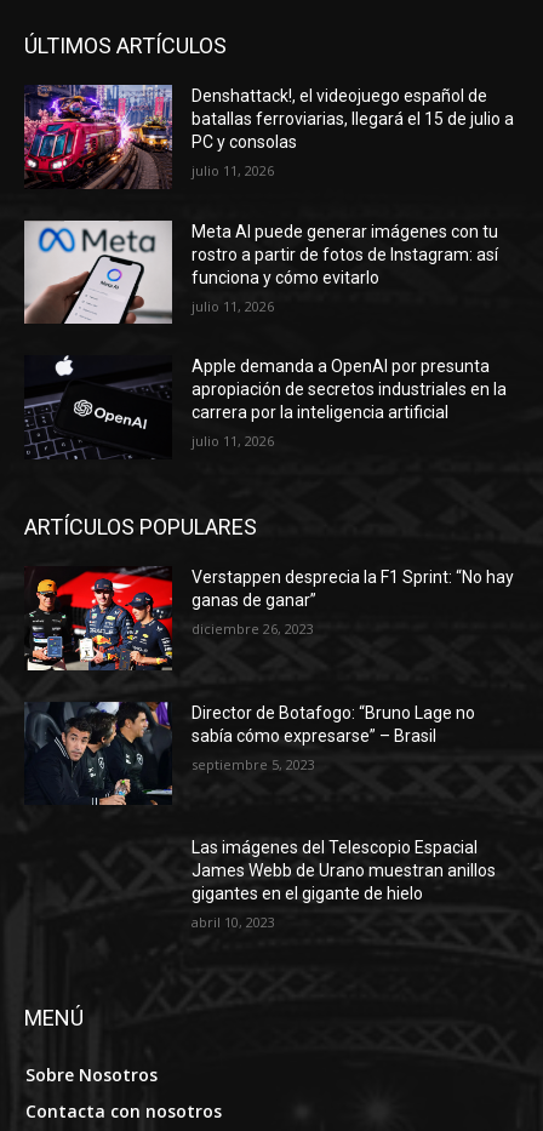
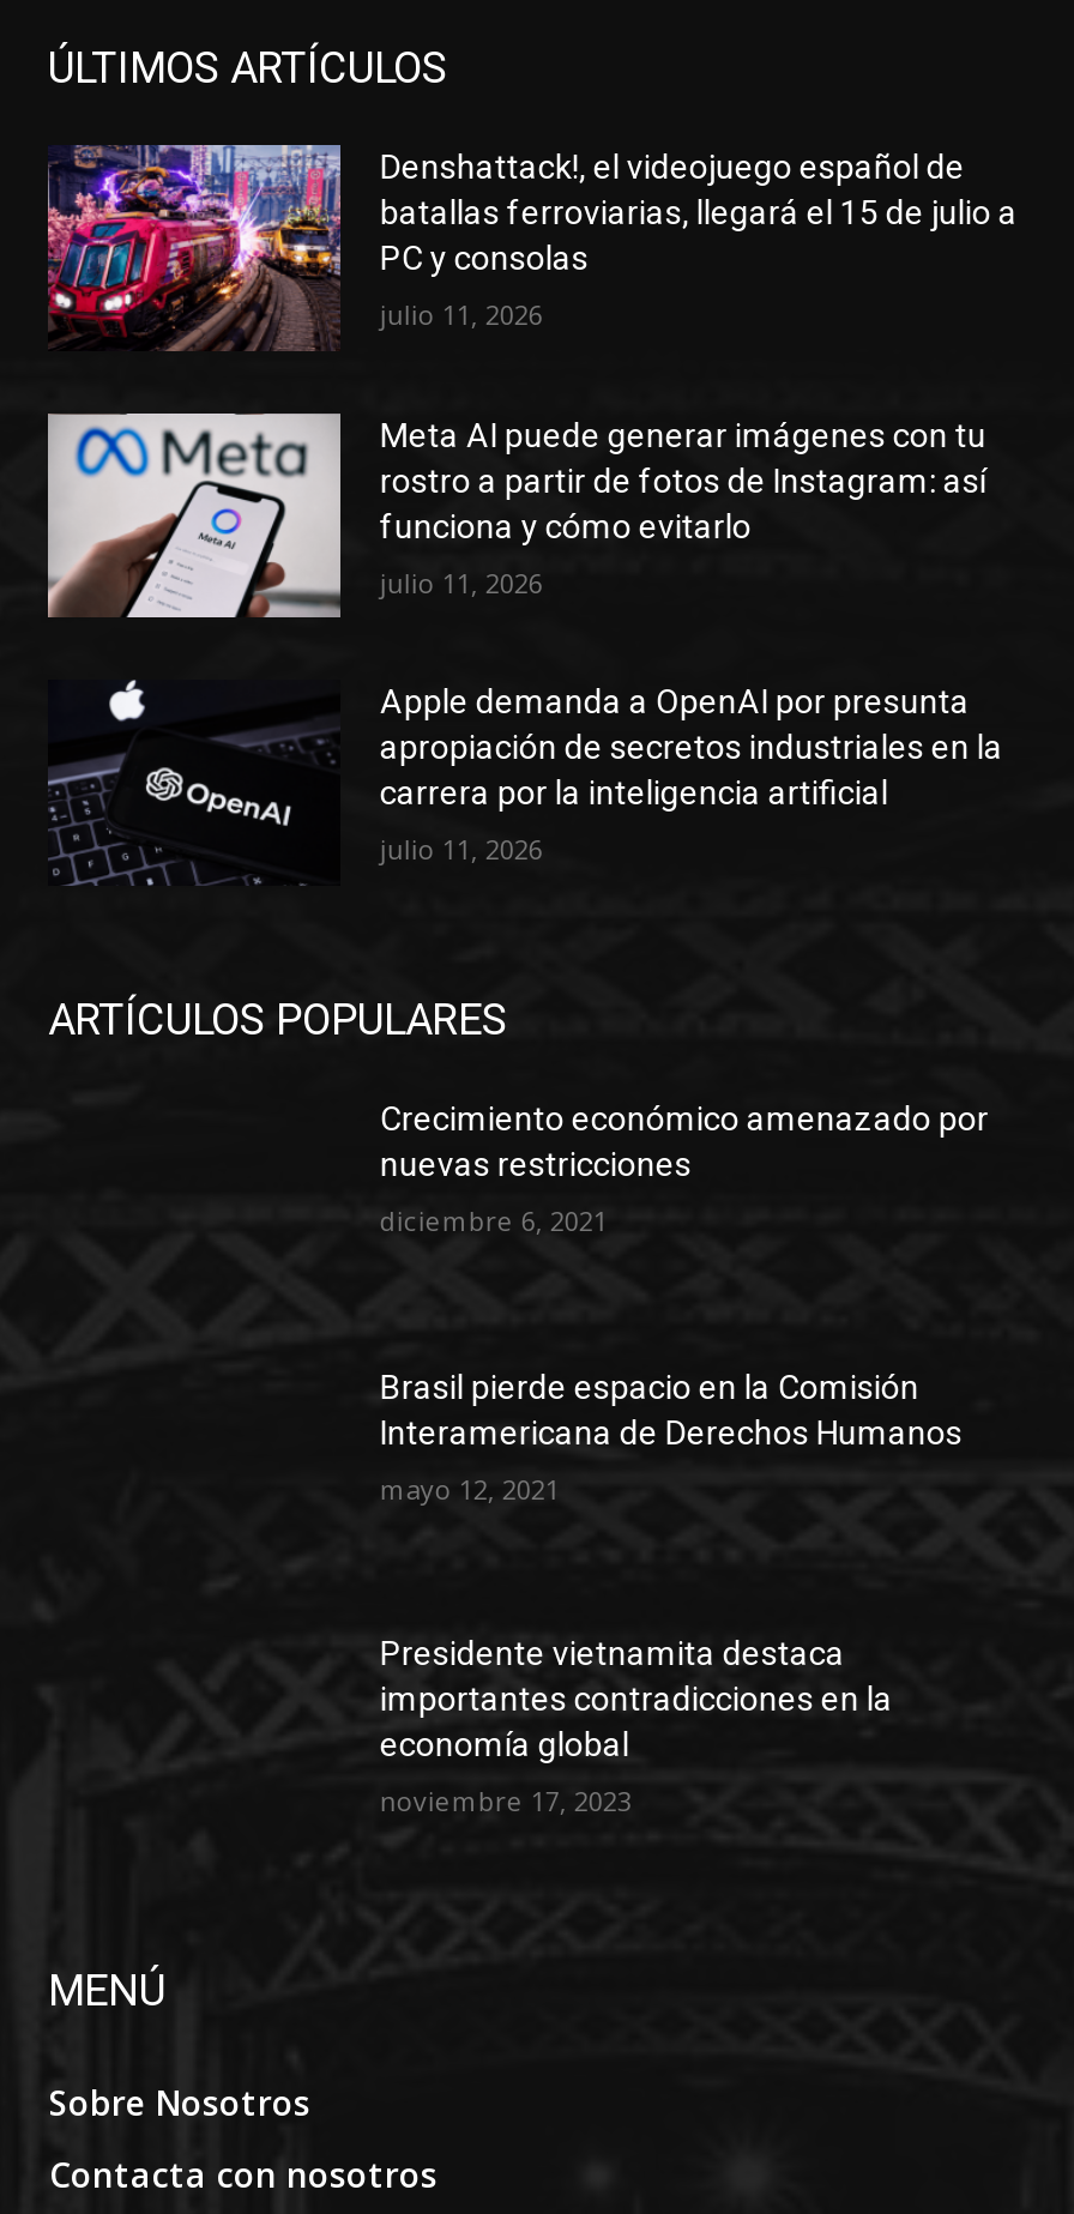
[24,566,173,672] [image] -> none
[192,567,514,610] Verstappen desprecia la F1 Sprint: “No hay | ganas de ganar” -> [380,1099,989,1183] Crecimiento económico amenazado por | nuevas restricciones
[192,619,314,638] diciembre 26, 2023 -> [380,1202,607,1238] diciembre 6, 2021
[24,701,173,806] [image] -> none
[192,703,476,745] Director de Botafogo: “Bruno Lage no | sabía cómo expresarse” – Brasil -> [380,1367,962,1451] Brasil pierde espacio en la Comisión | Interamericana de Derechos Humanos
[192,755,316,773] septiembre 5, 2023 -> [380,1470,560,1506] mayo 12, 2021
[192,838,496,903] Las imágenes del Telescopio Espacial | James Webb de Urano muestran anillos | gigantes en el gigante de hielo -> [380,1635,893,1764] Presidente vietnamita destaca | importantes contradicciones en la | economía global
[192,913,276,931] abril 10, 2023 -> [380,1783,631,1819] noviembre 17, 2023

